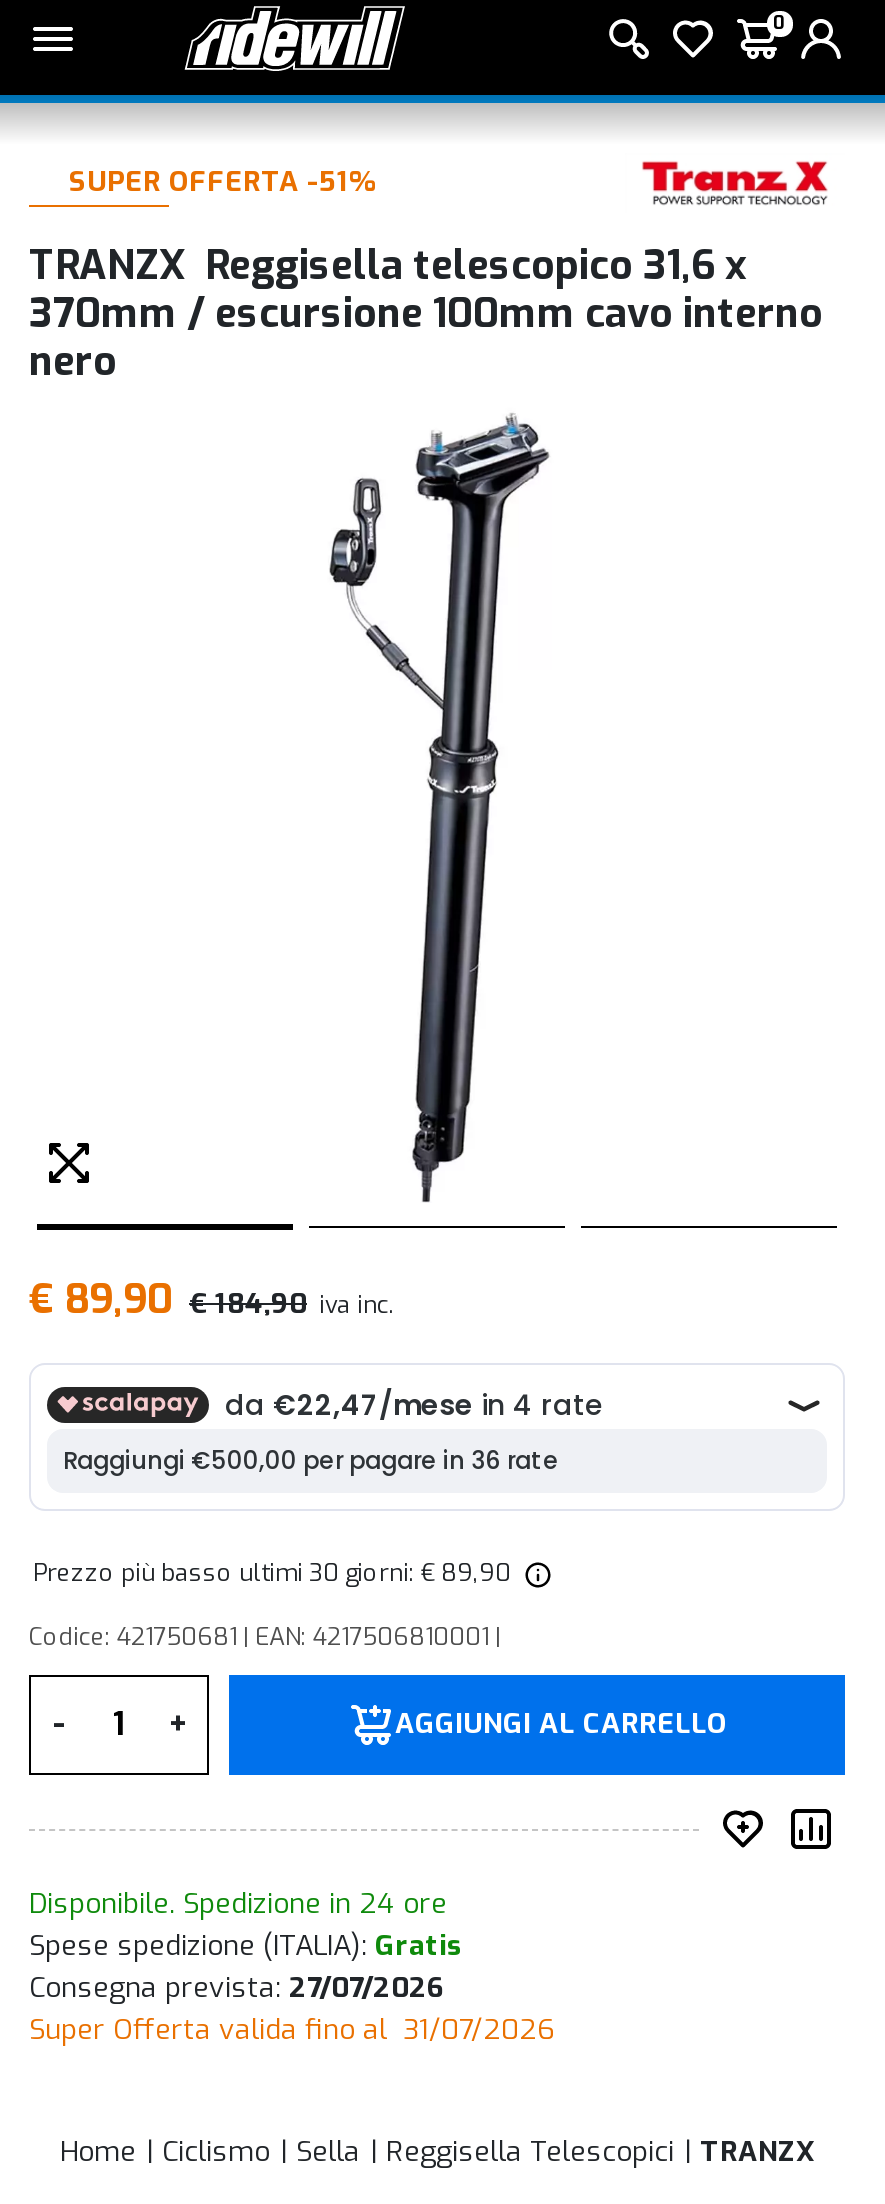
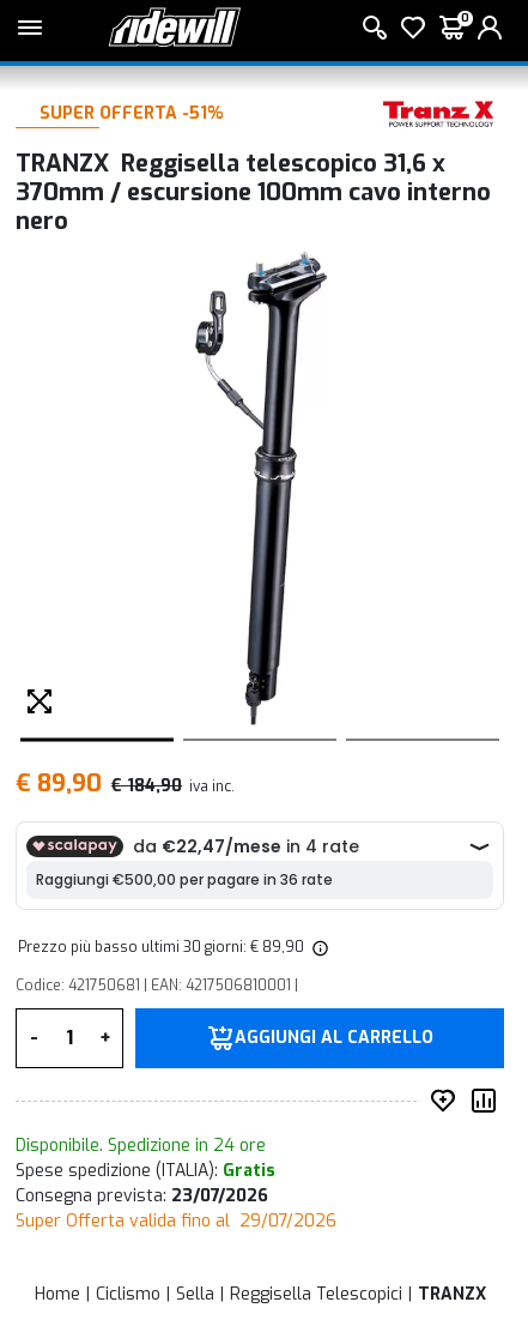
[29,1969,445,2007] Consegna prevista: 27/07/2026 -> [16,1185,268,1208] Consegna prevista: 23/07/2026
[29,2011,555,2049] Super Offerta valida fino al 31/07/2026 -> [16,1210,336,1233] Super Offerta valida fino al 29/07/2026

